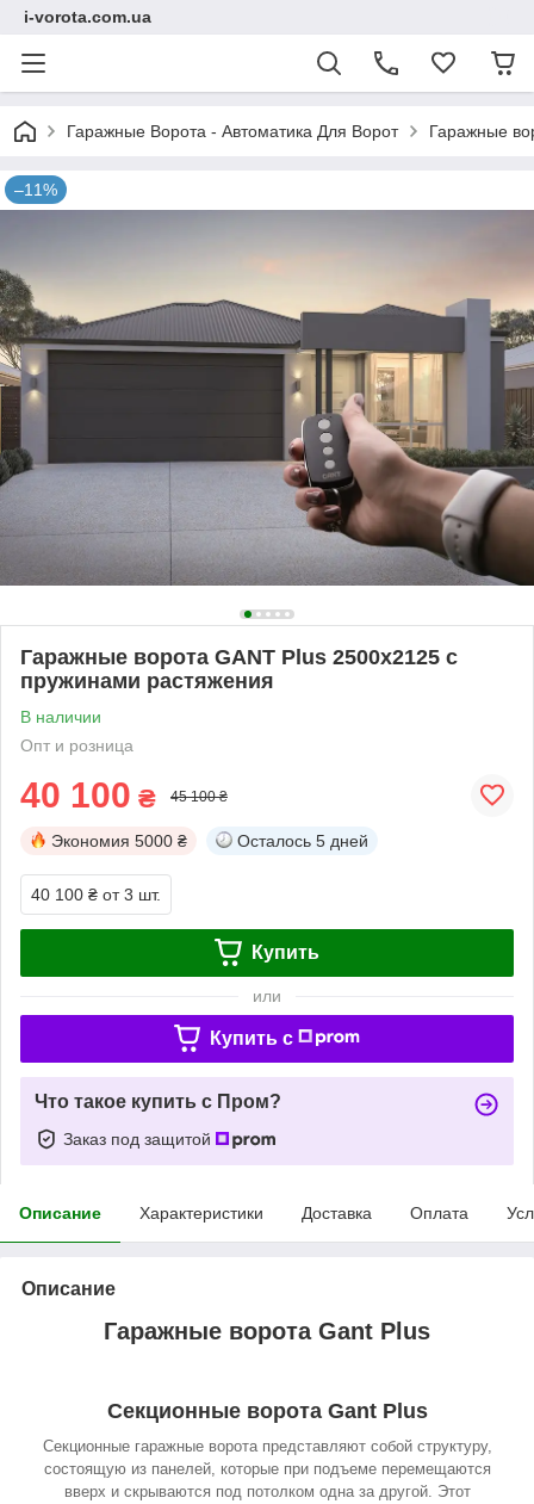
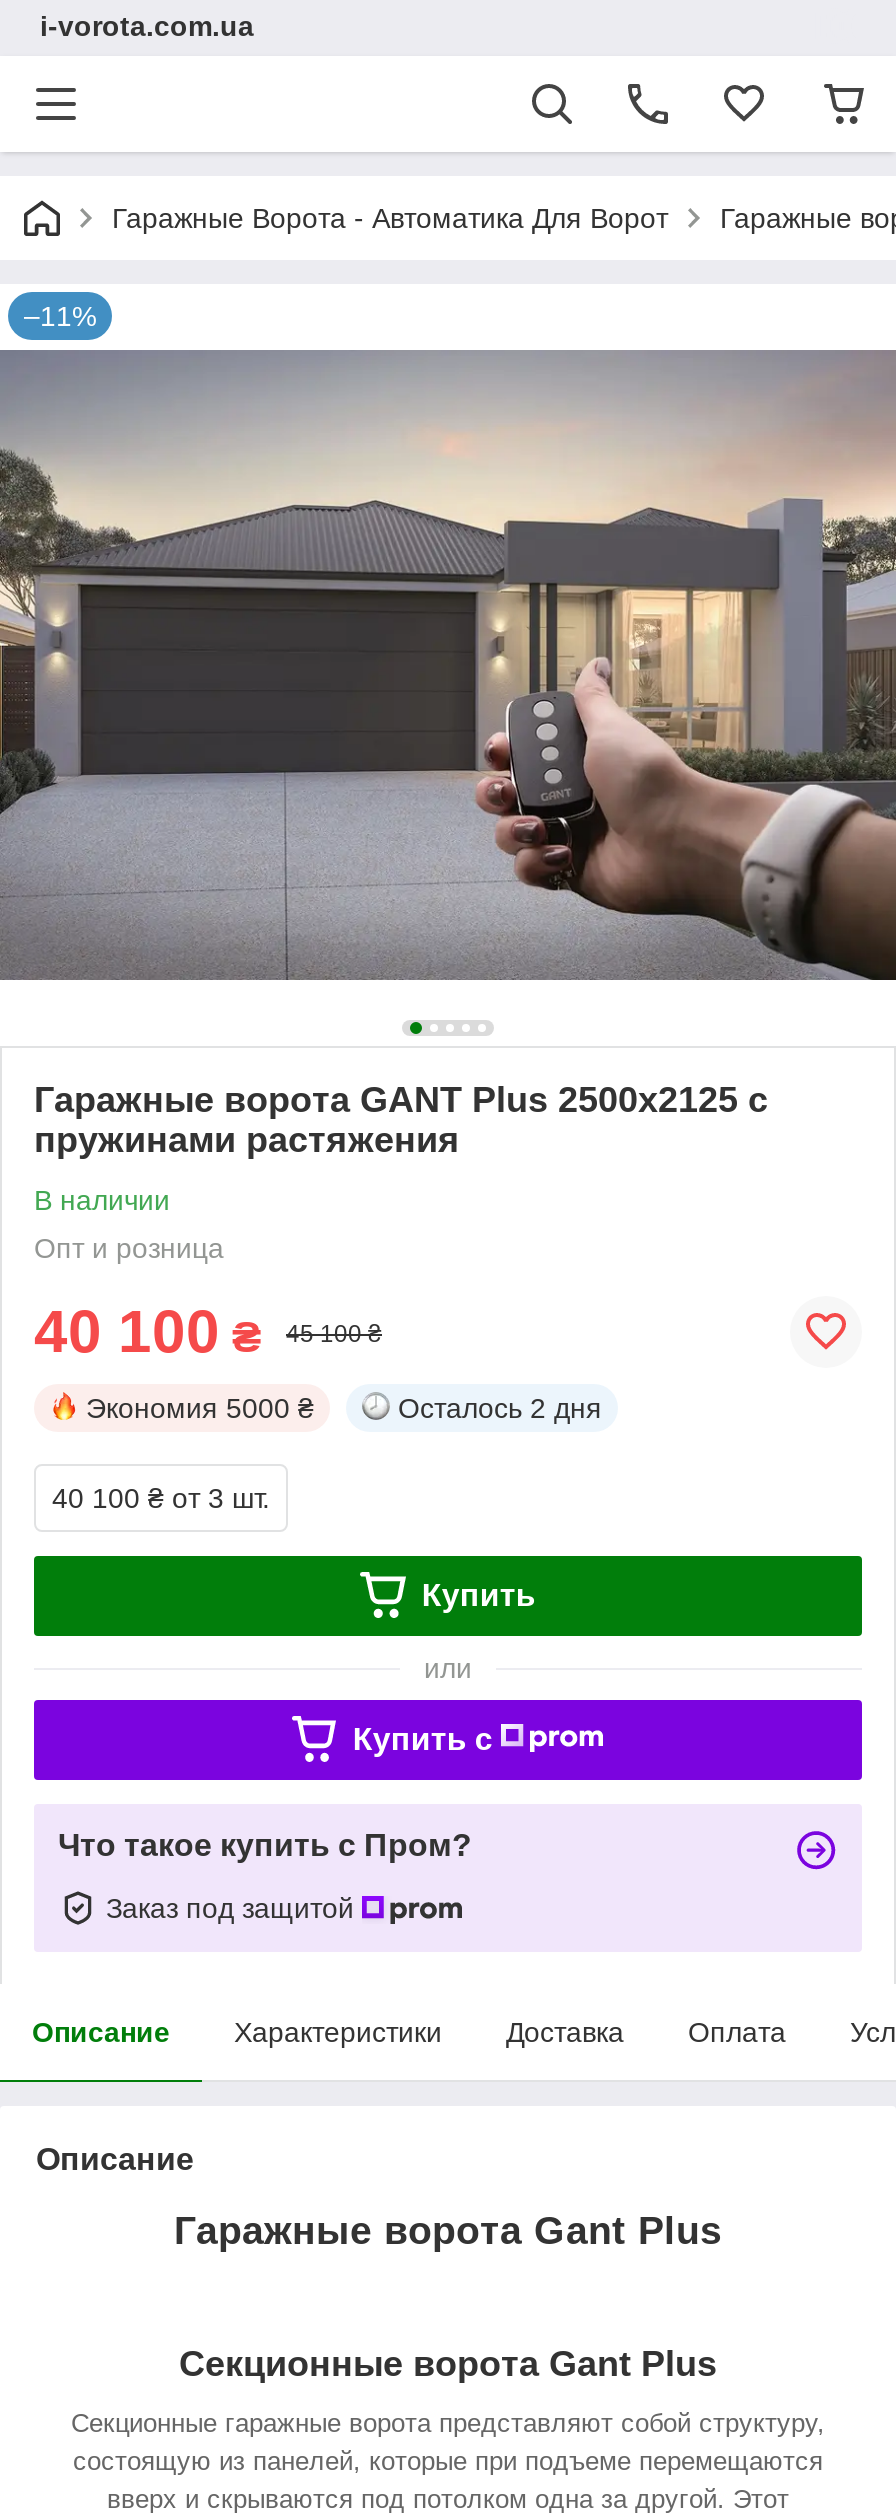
[237,831,368,850] Осталось 5 дней -> [398,1392,602,1424] Осталось 2 дня

